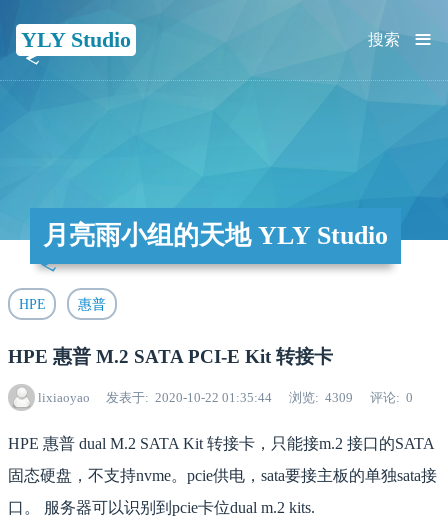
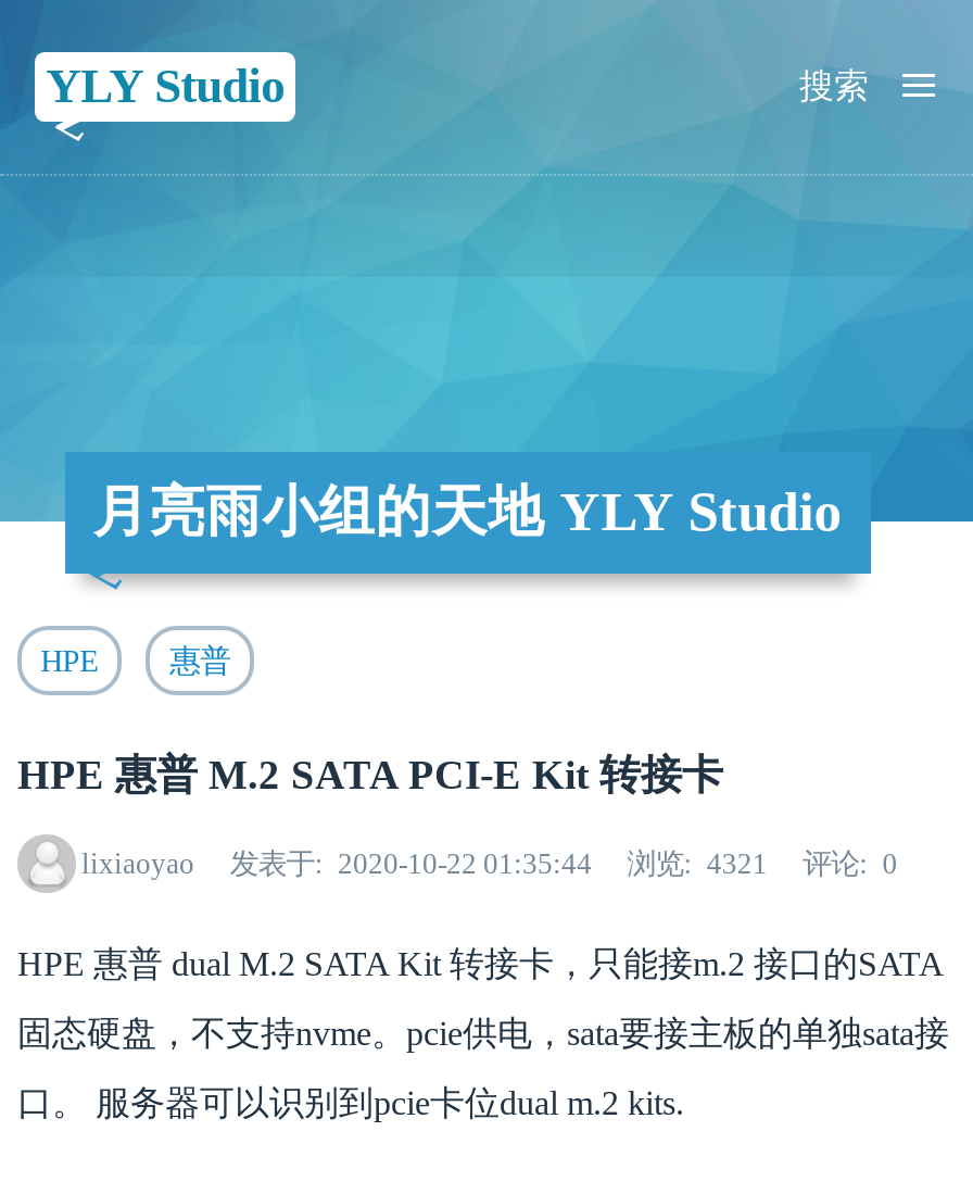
[37,390,413,405] lixiaoyao 发表于 2020-10-22 01:35:44 浏览 4309 评论 0 -> [81,847,897,879] lixiaoyao 发表于 2020-10-22 01:35:44 浏览 4321 评论 0

